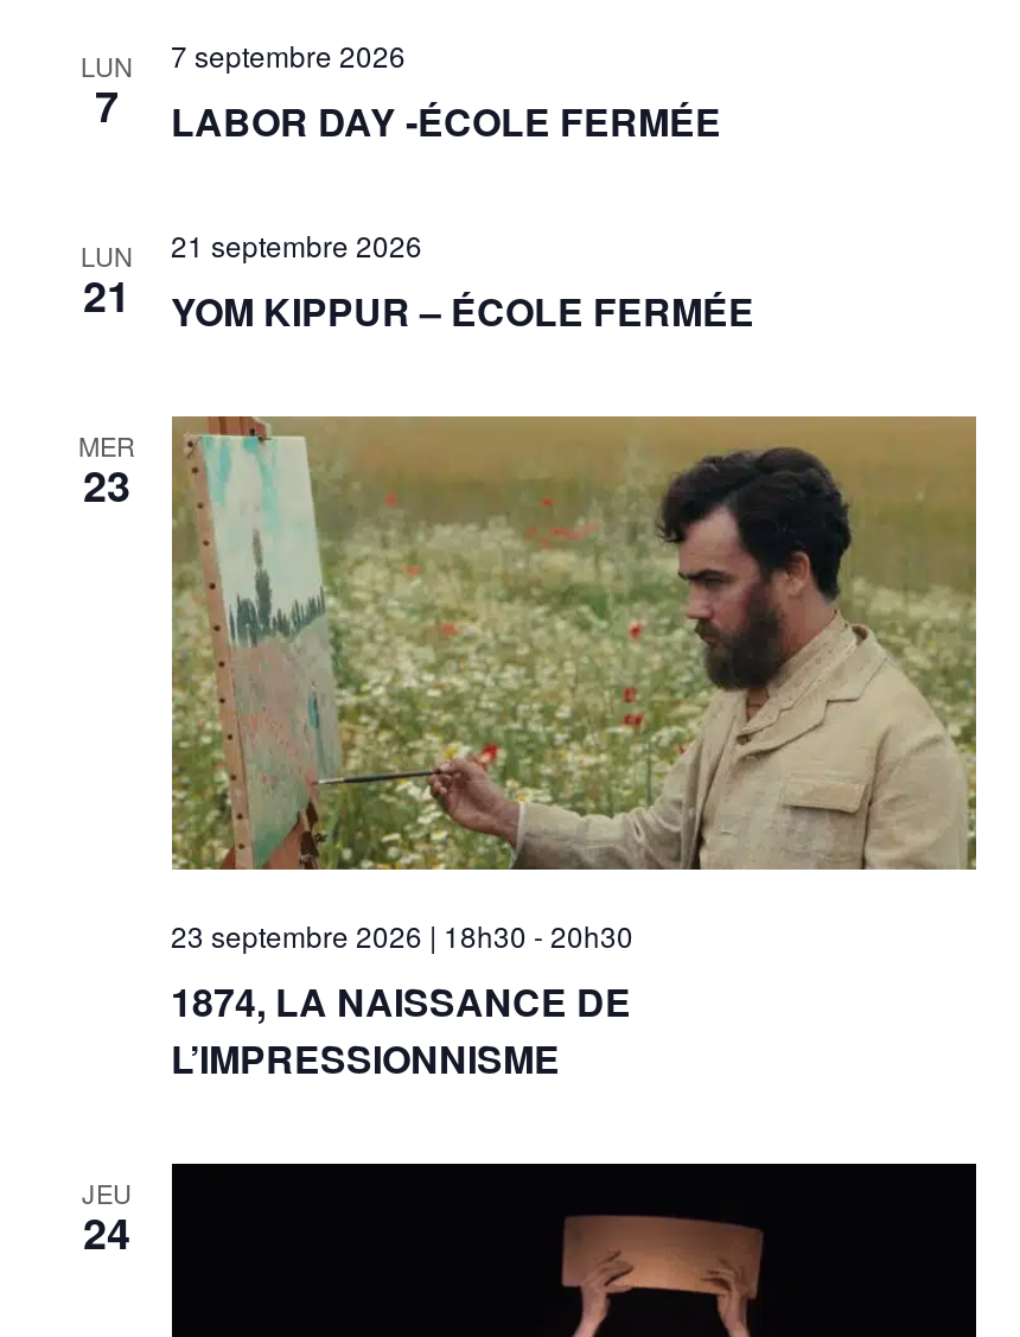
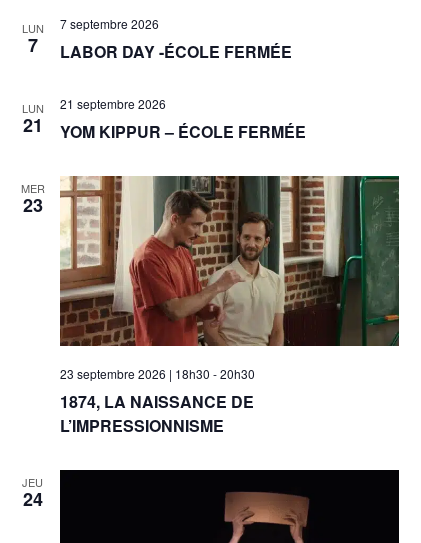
[170,414,978,872] [image] -> [60,175,400,347] [image]

